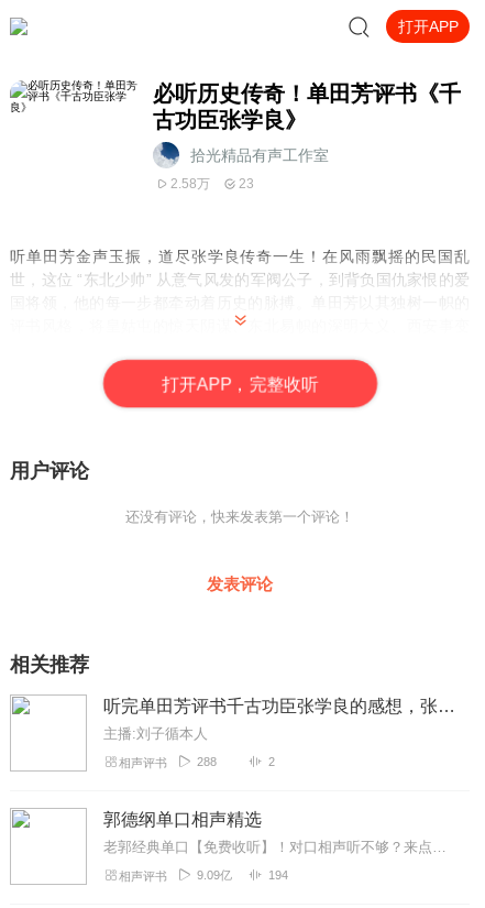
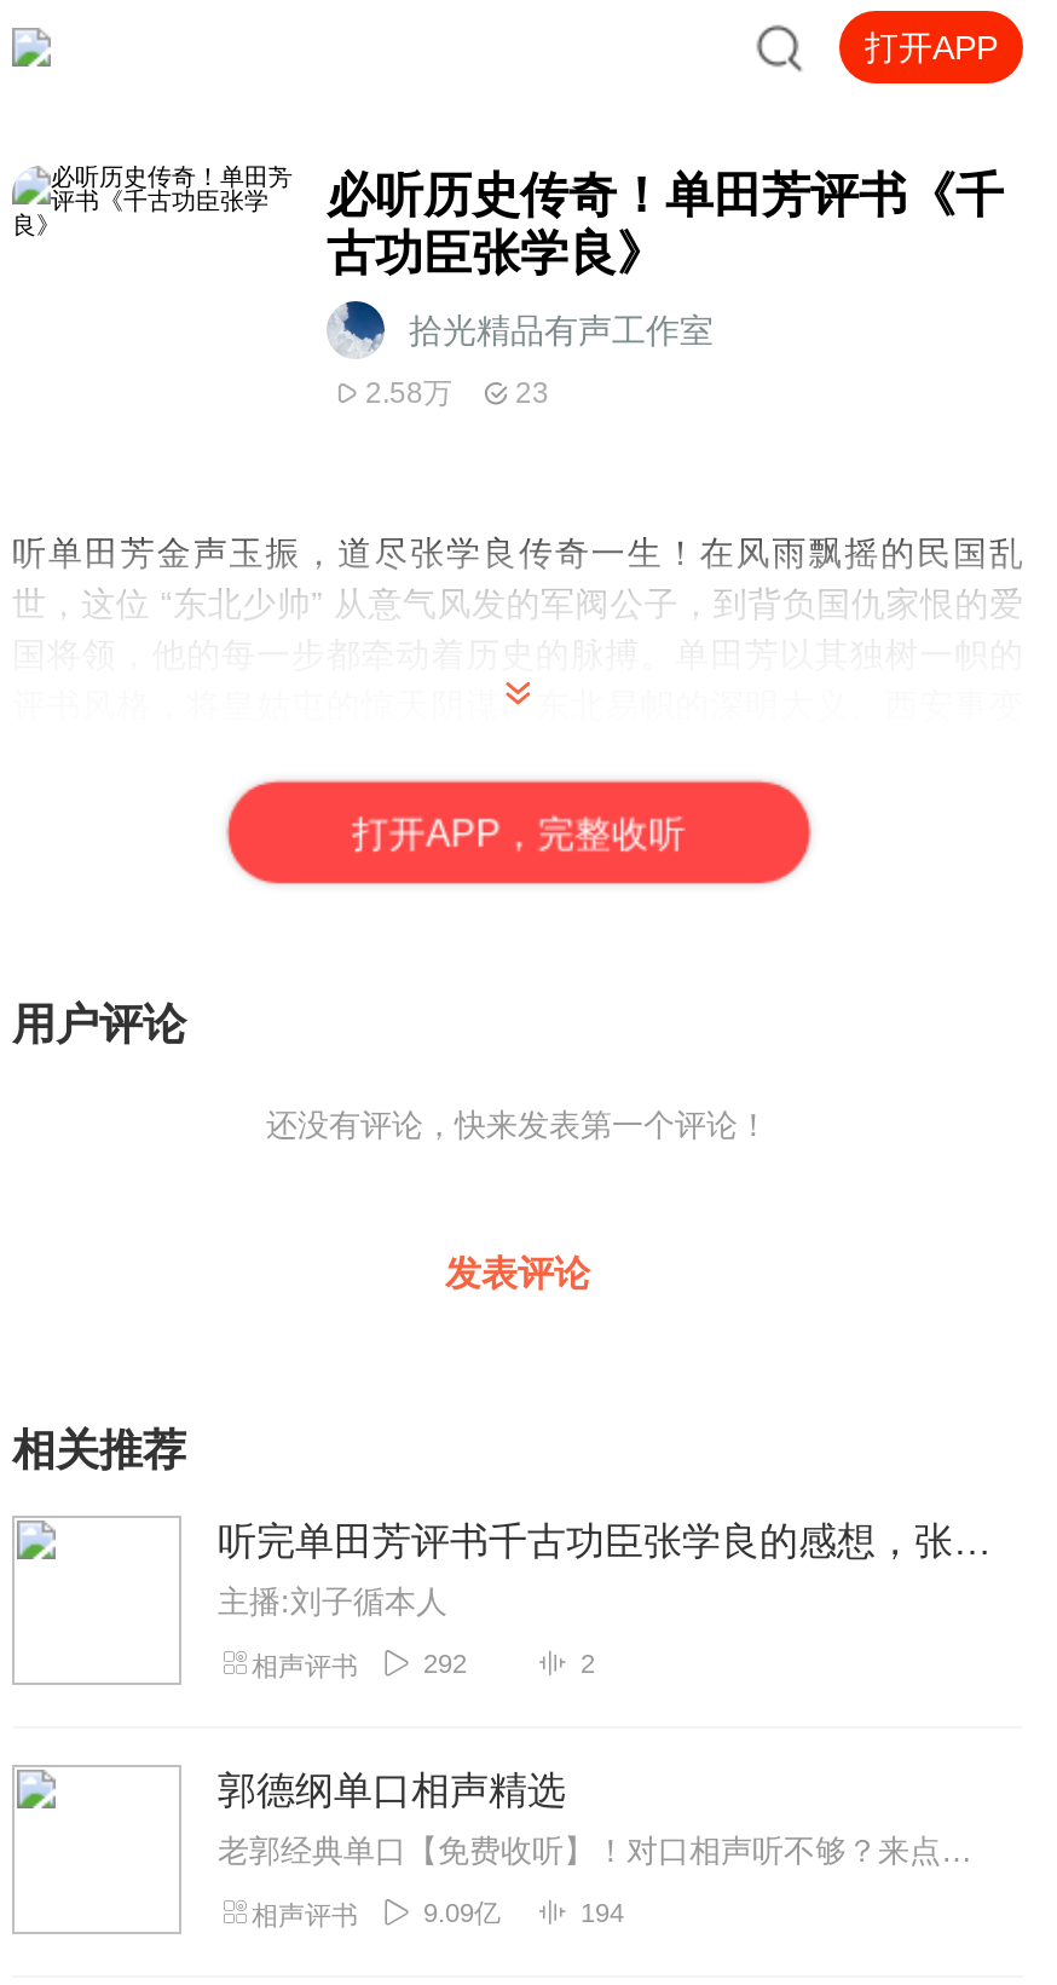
[197,755,217,768] 288 -> [423,1649,467,1678] 292

